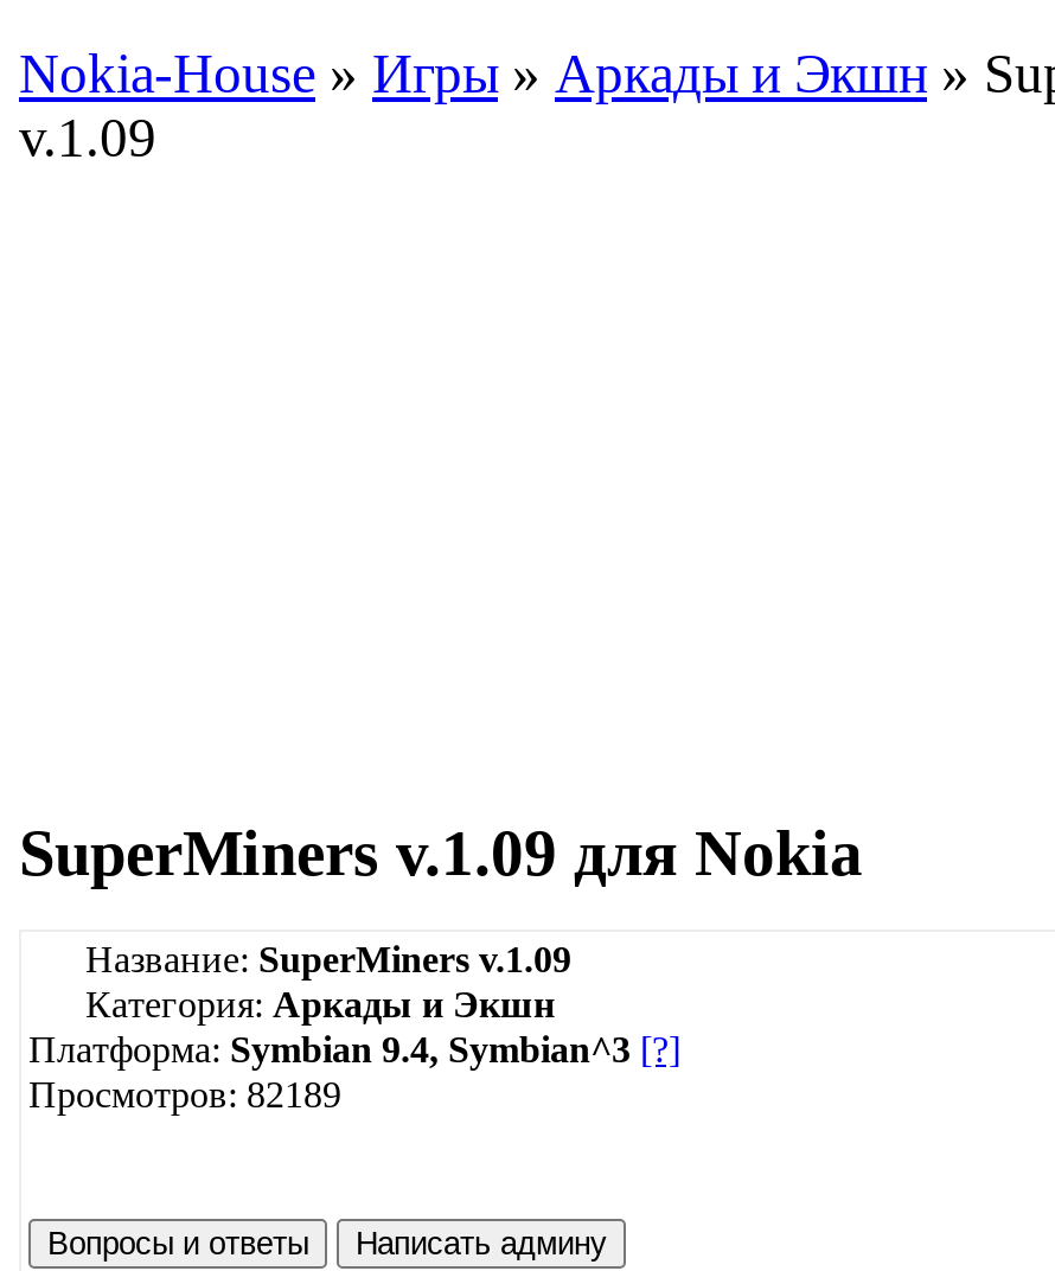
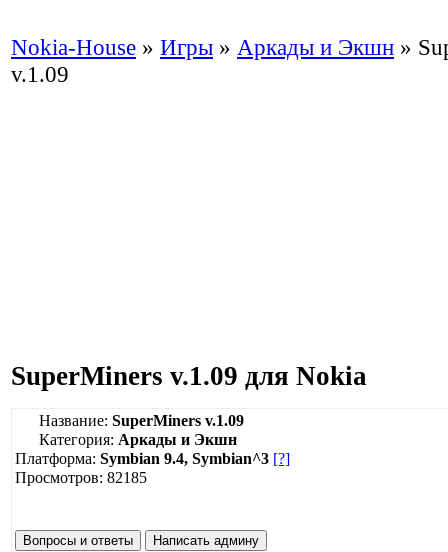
[28,1075,341,1117] Просмотров: 82189 -> [15,469,147,487] Просмотров: 82185

